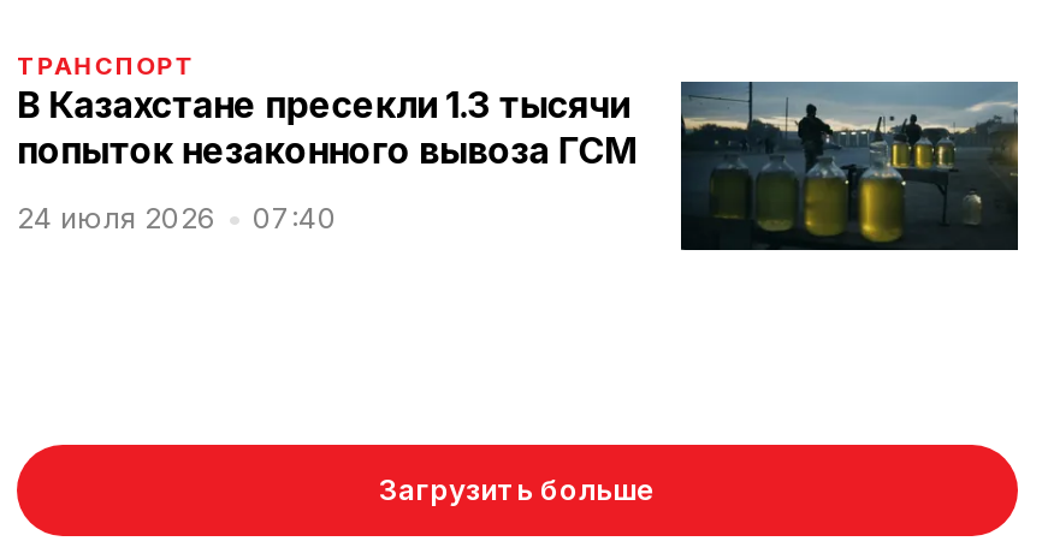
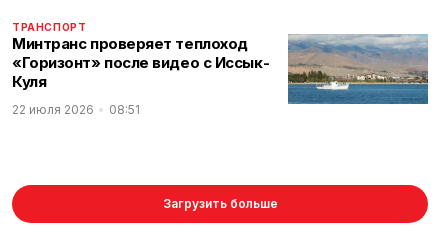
[17,82,1020,252] [image] | В Казахстане пресекли 1.3 тысячи | попыток незаконного вывоза ГСМ -> [12,34,429,105] [image] | Минтранс проверяет теплоход | «Горизонт» после видео с Иссык- | Куля
[17,200,337,236] 24 июля 2026 | 07:40 -> [12,102,140,117] 22 июля 2026 | 08:51

